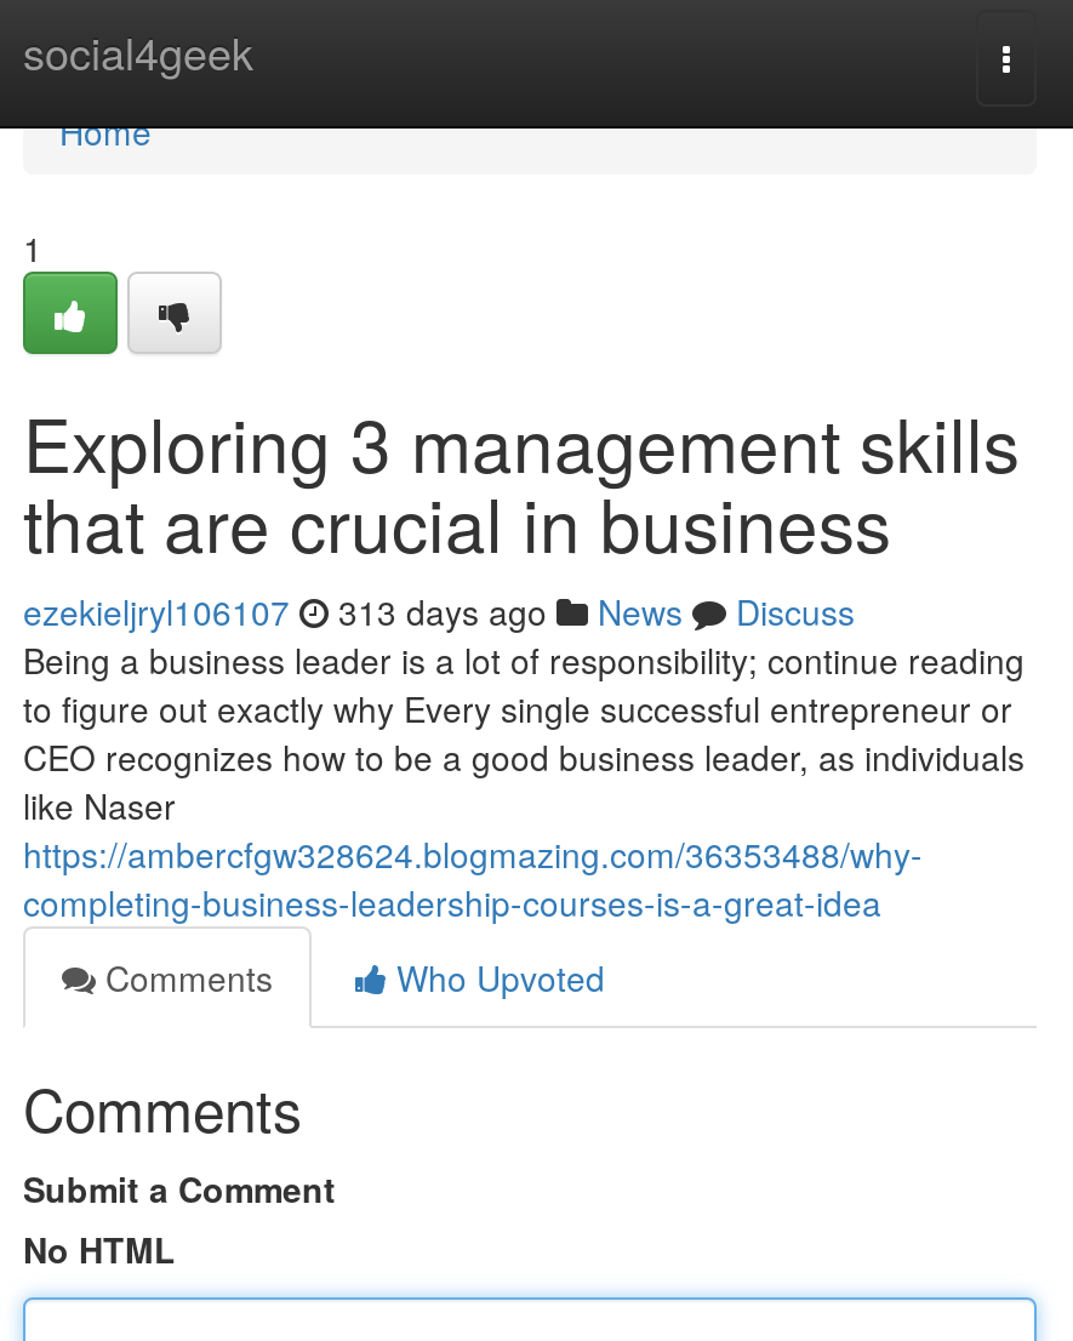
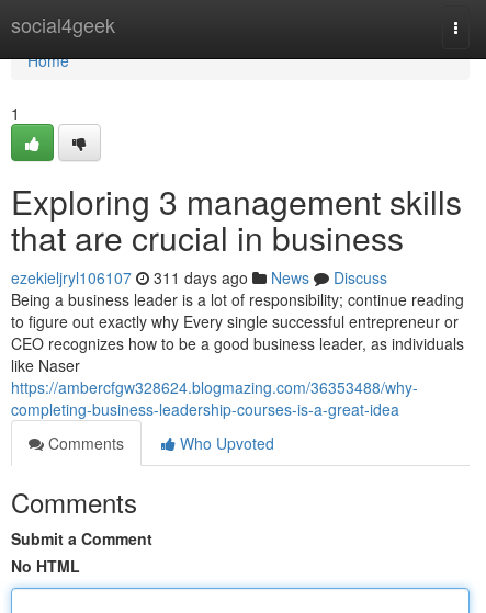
[23,587,855,635] ezekieljryl106107 313 days ago News Discuss -> [11,266,387,288] ezekieljryl106107 311 days ago News Discuss

